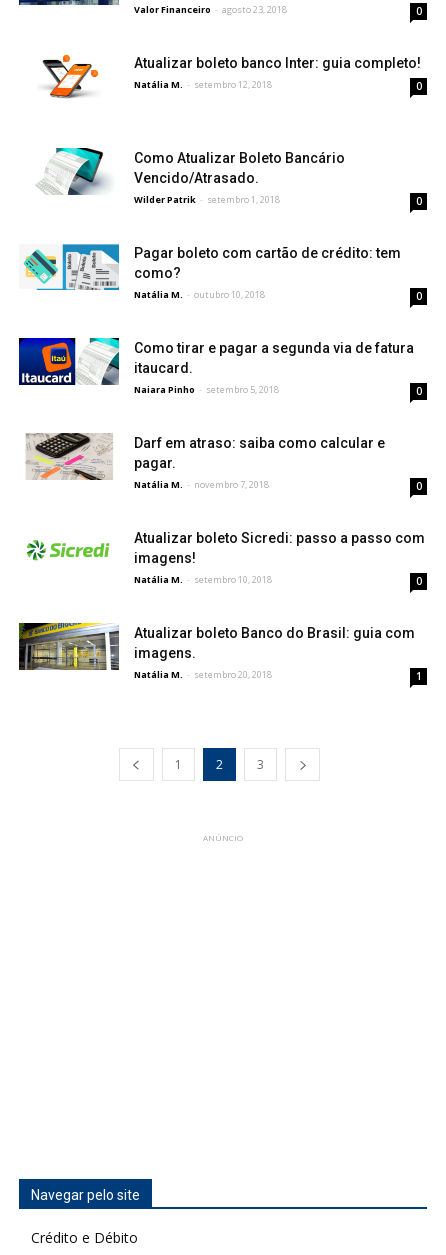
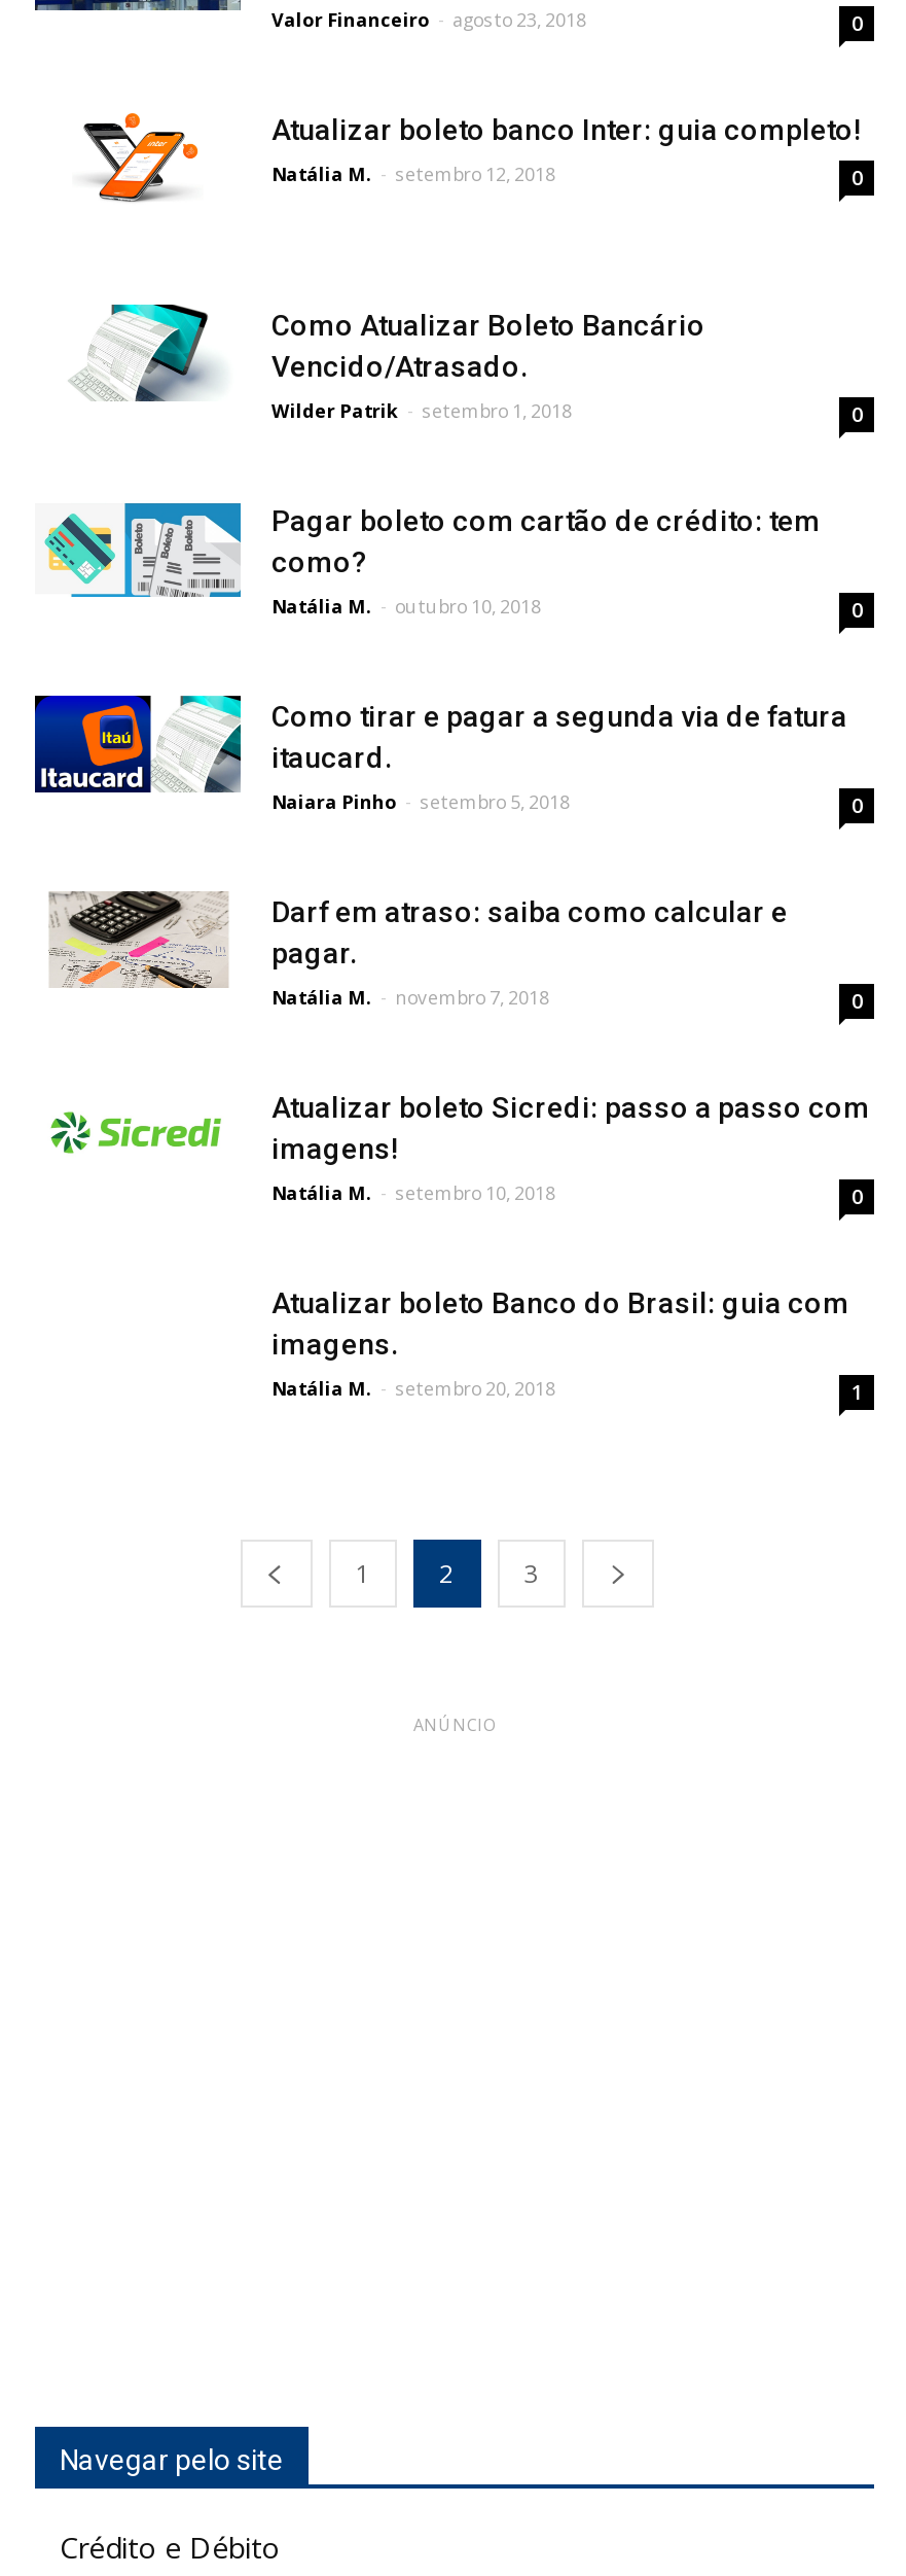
[18,622,120,671] [image] -> none

